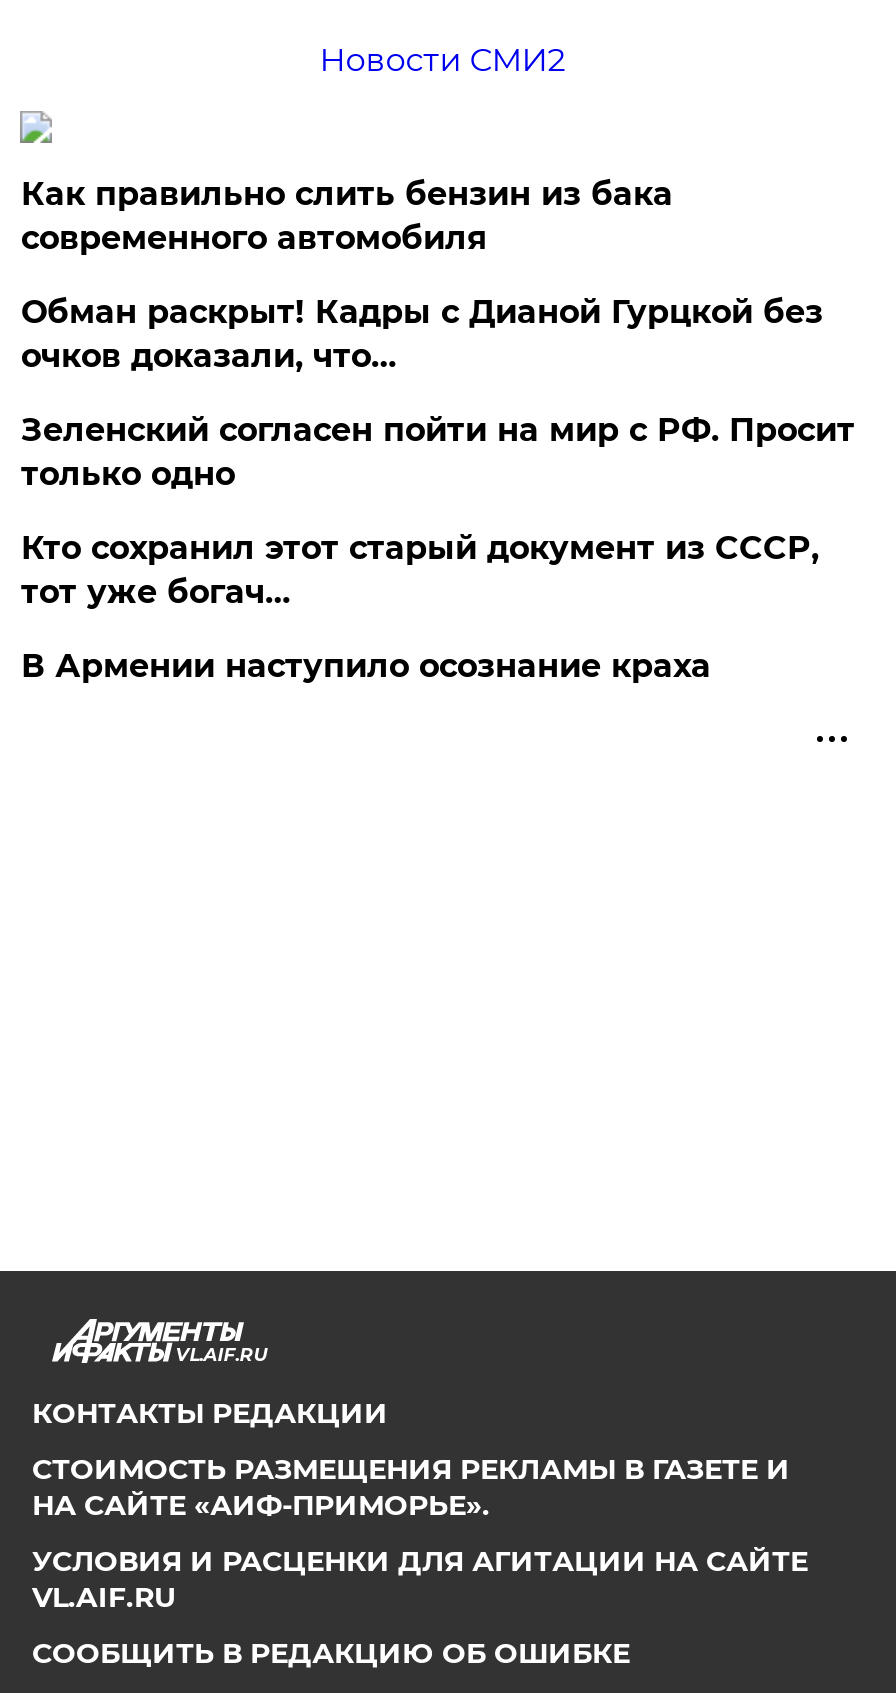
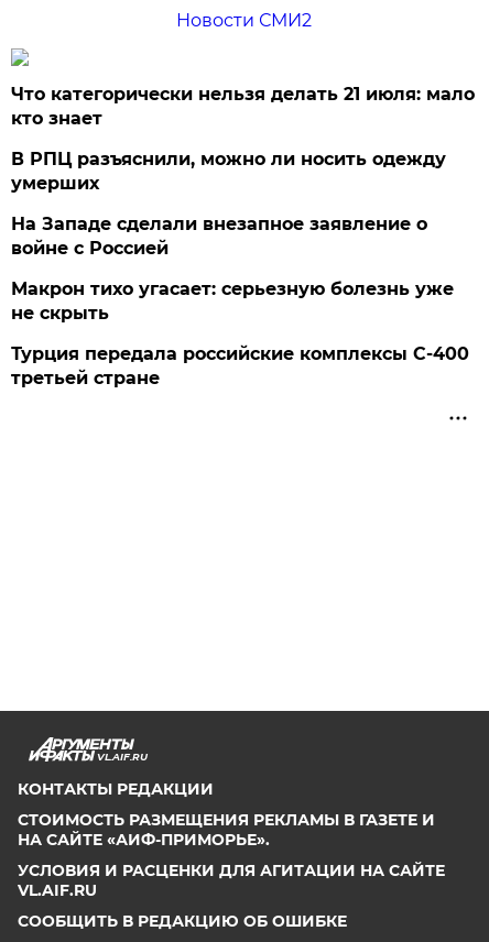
[21,175,673,257] Как правильно слить бензин из бака | современного автомобиля -> [11,84,475,129] Что категорически нельзя делать 21 июля: мало | кто знает
[21,293,823,375] Обман раскрыт! Кадры с Дианой Гурцкой без | очков доказали, что… -> [11,149,446,194] В РПЦ разъяснили, можно ли носить одежду | умерших
[21,411,855,493] Зеленский согласен пойти на мир с РФ. Просит | только одно -> [11,214,428,259] На Западе сделали внезапное заявление о | войне с Россией
[21,529,819,611] Кто сохранил этот старый документ из СССР, | тот уже богач… -> [11,279,454,324] Макрон тихо угасает: серьезную болезнь уже | не скрыть
[21,647,711,685] В Армении наступило осознание краха -> [11,344,470,389] Турция передала российские комплексы С-400 | третьей стране

